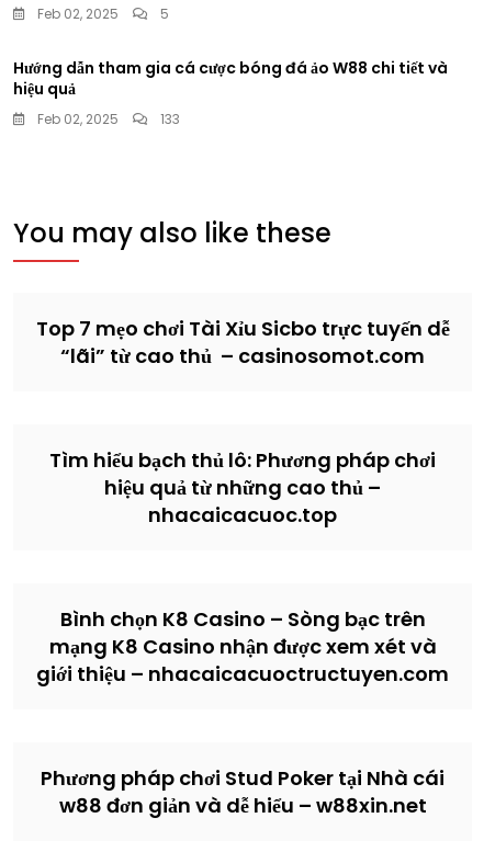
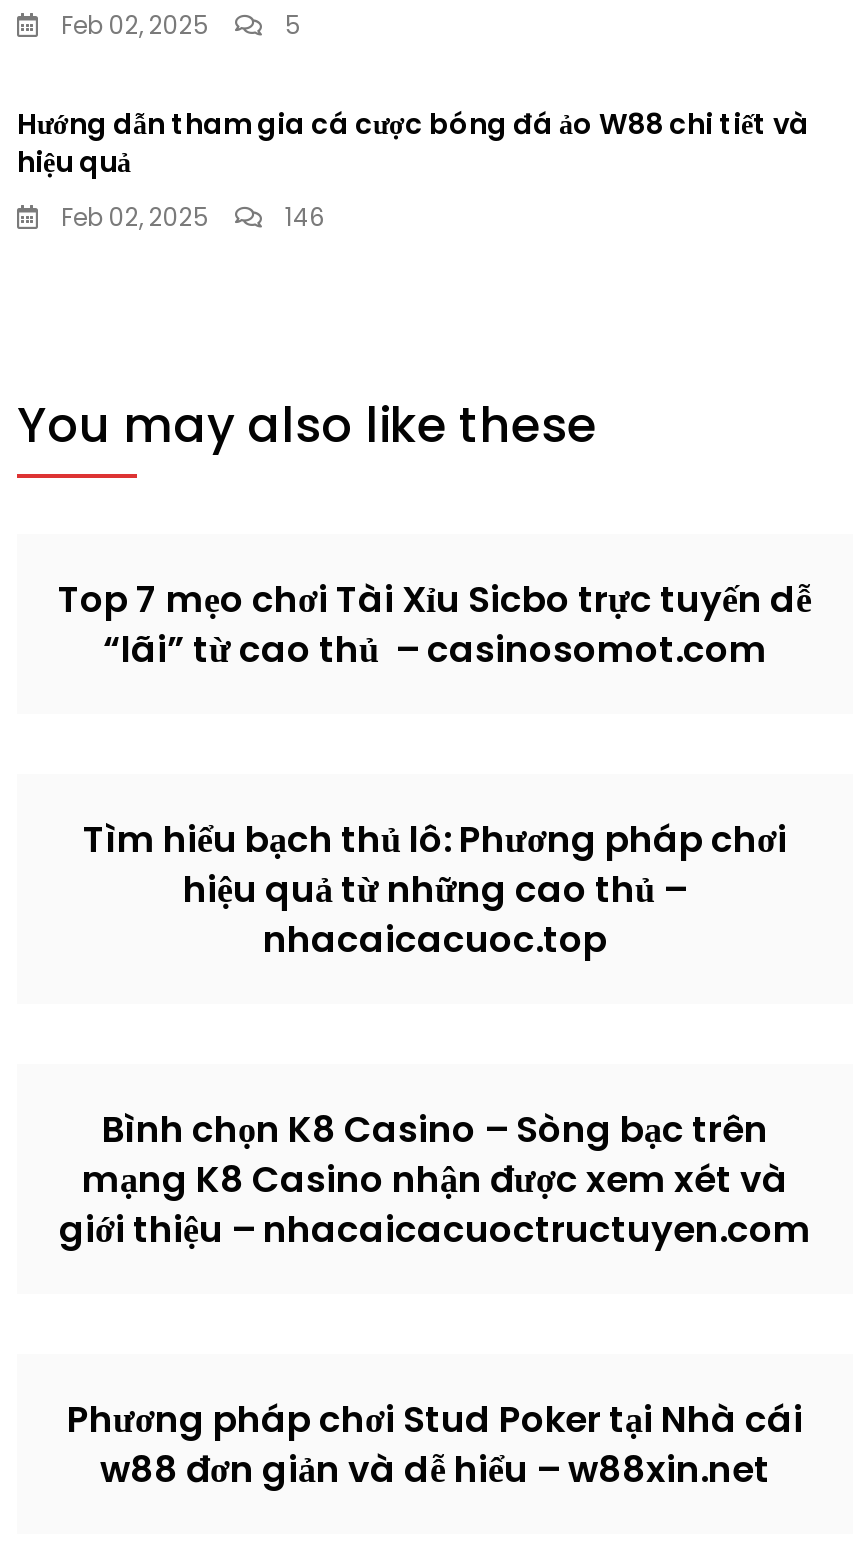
[157,110,180,129] 133 -> [279,201,325,235] 146

